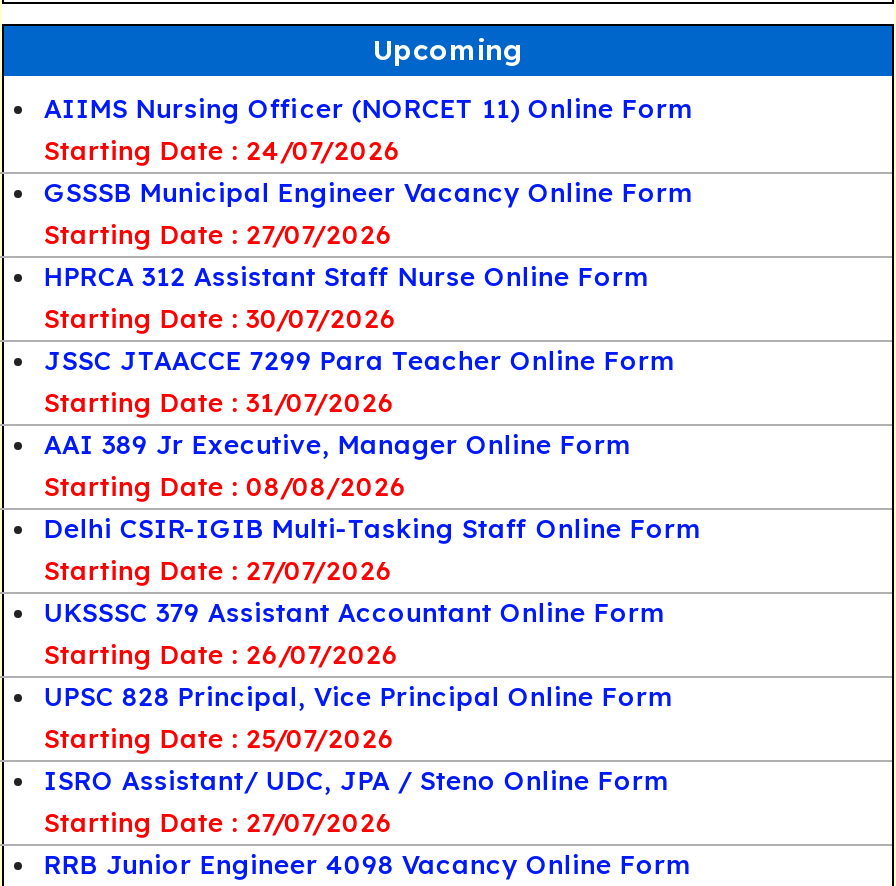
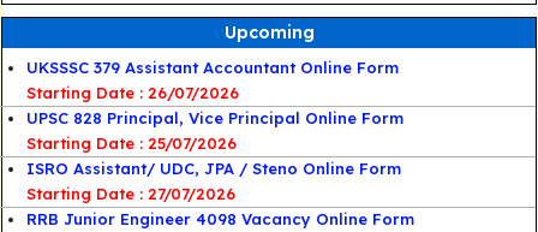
[44,93,700,587] AIIMS Nursing Officer (NORCET 11) Online Form | Starting Date : 24/07/2026 | GSSSB Municipal Engineer Vacancy Online Form | Starting Date : 27/07/2026 | HPRCA 312 Assistant Staff Nurse Online Form | Starting Date : 30/07/2026 | JSSC JTAACCE 7299 Para Teacher Online Form | Starting Date : 31/07/2026 | AAI 389 Jr Executive, Manager Online Form | Starting Date : 08/08/2026 | Delhi CSIR-IGIB Multi-Tasking Staff Online Form | Starting Date : 27/07/2026 -> none

